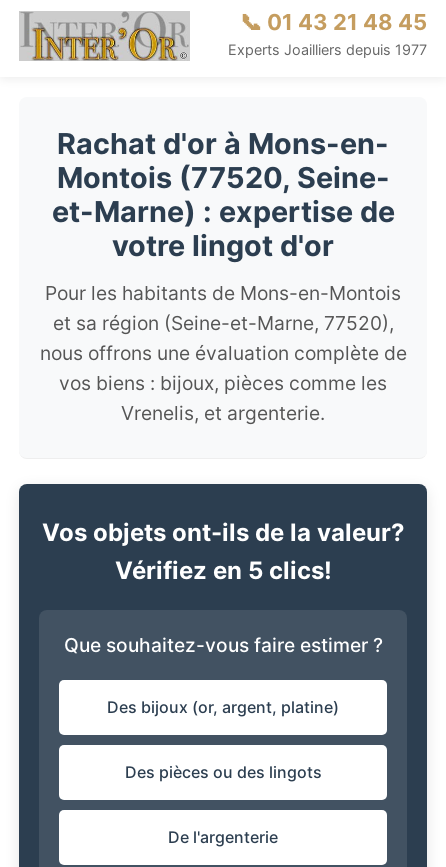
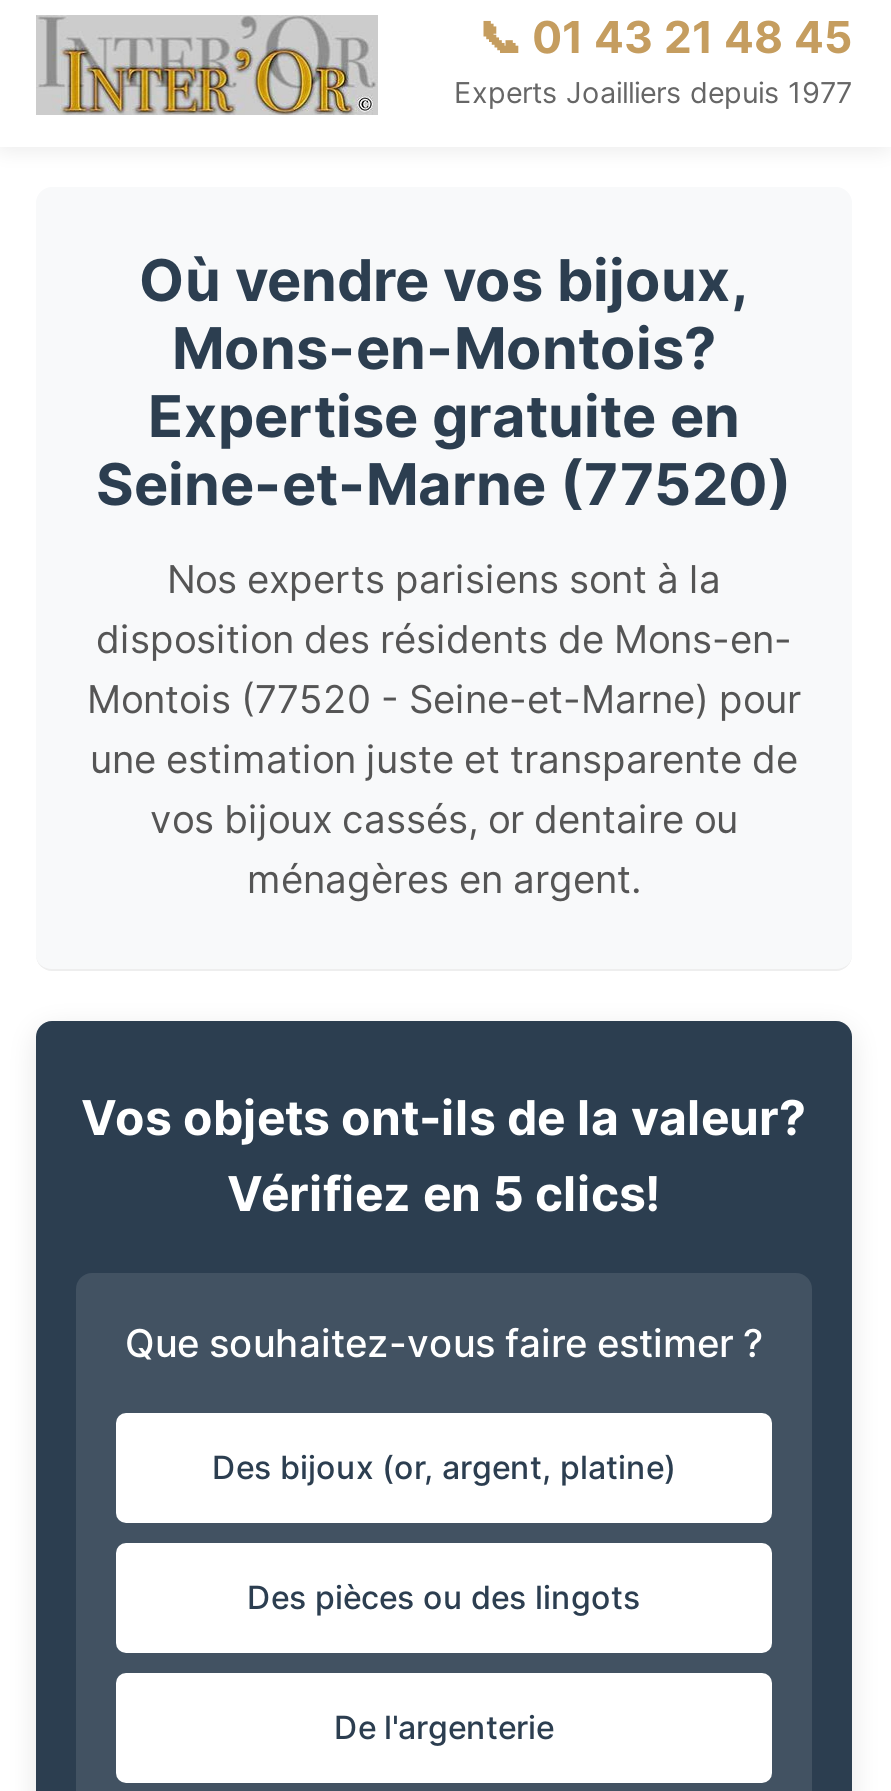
[51,126,394,263] Rachat d'or à Mons-en- | Montois (77520, Seine- | et-Marne) : expertise de | votre lingot d'or -> [96,245,792,519] Où vendre vos bijoux, | Mons-en-Montois? | Expertise gratuite en | Seine-et-Marne (77520)
[39,281,406,425] Pour les habitants de Mons-en-Montois | et sa région (Seine-et-Marne, 77520), | nous offrons une évaluation complète de | vos biens : bijoux, pièces comme les | Vrenelis, et argenterie. -> [87,555,801,903] Nos experts parisiens sont à la | disposition des résidents de Mons-en- | Montois (77520 - Seine-et-Marne) pour | une estimation juste et transparente de | vos bijoux cassés, or dentaire ou | ménagères en argent.

